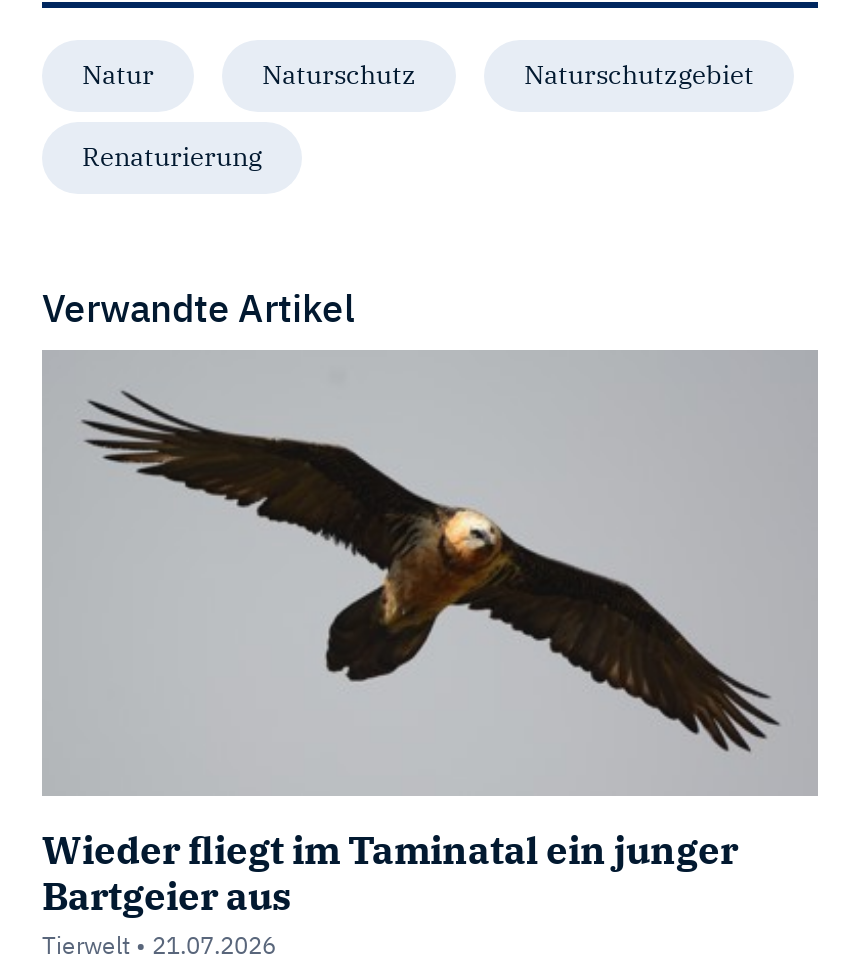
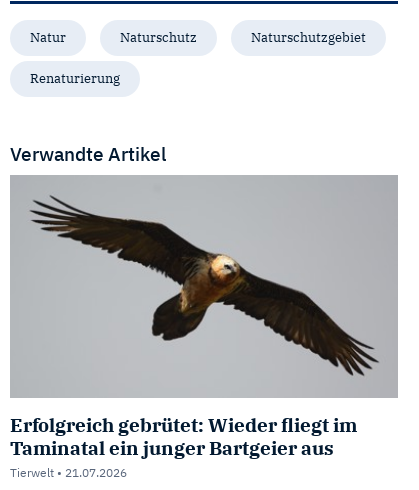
[42,824,738,920] Wieder fliegt im Taminatal ein junger | Bartgeier aus -> [10,412,357,460] Erfolgreich gebrütet: Wieder fliegt im | Taminatal ein junger Bartgeier aus

